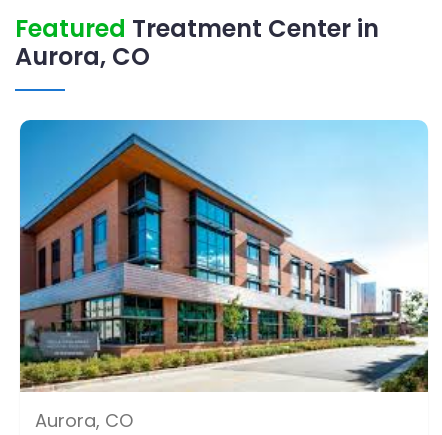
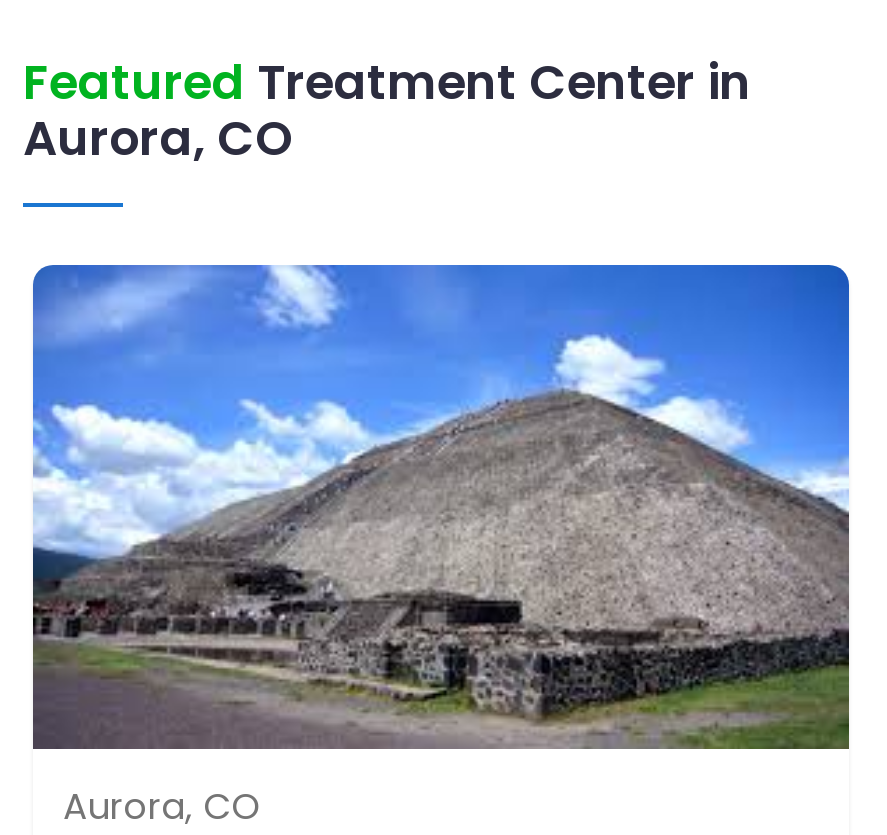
[19,120,428,392] [image] -> [31,265,851,751] [image]

